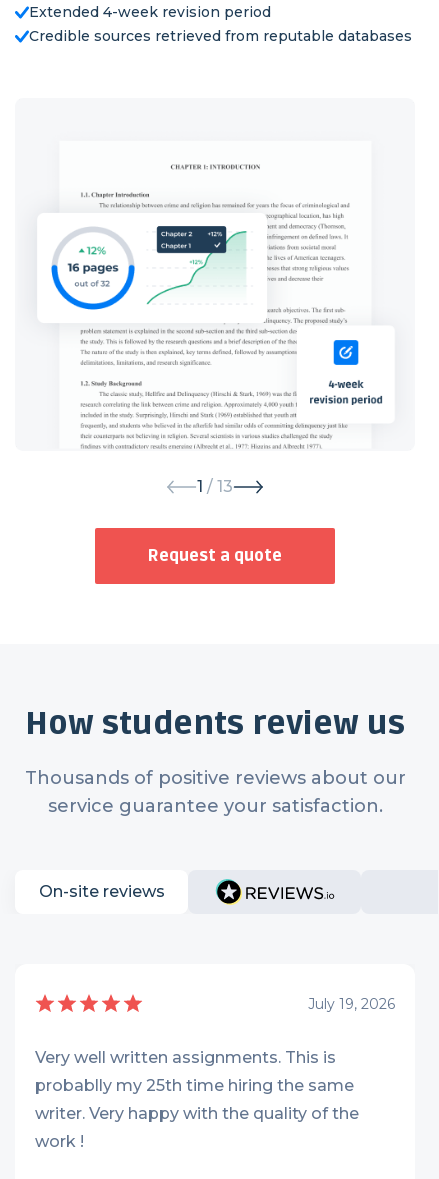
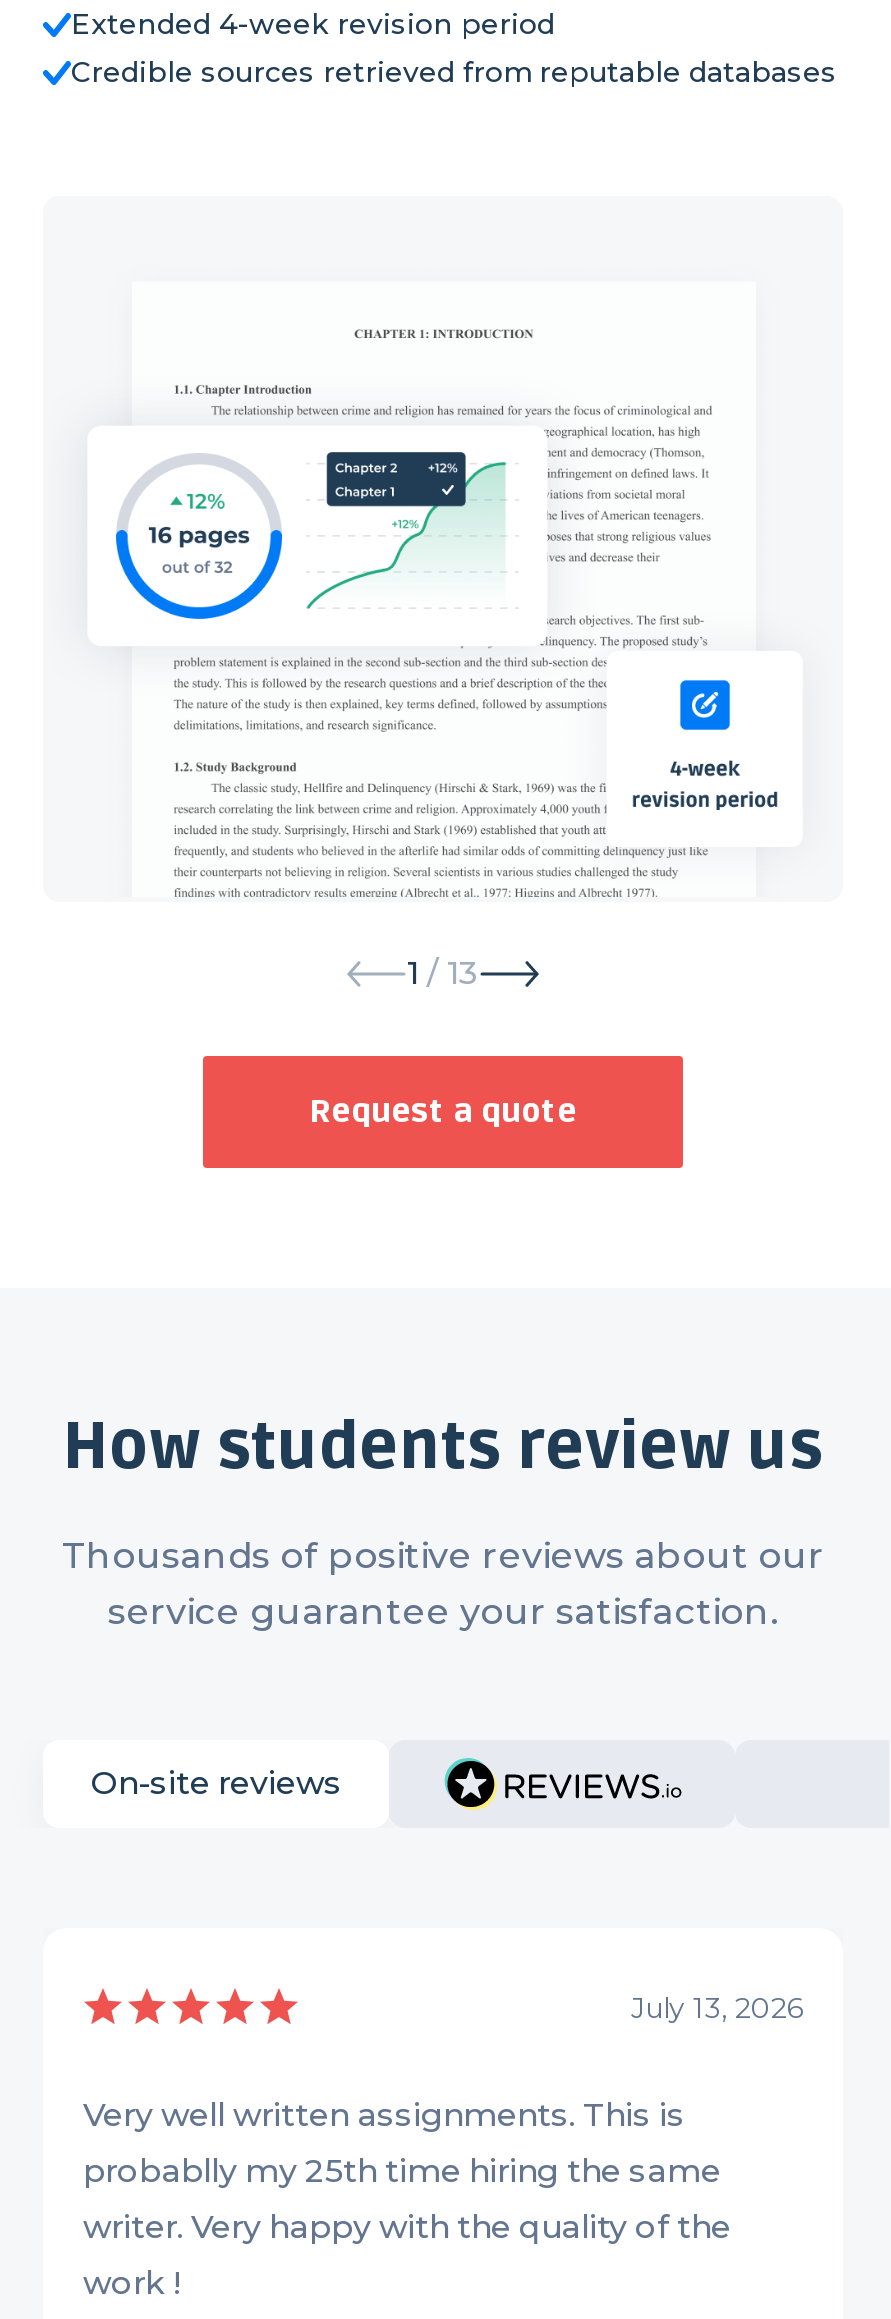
[308,995,395,1013] July 19, 2026 -> [631,1989,803,2025] July 13, 2026

